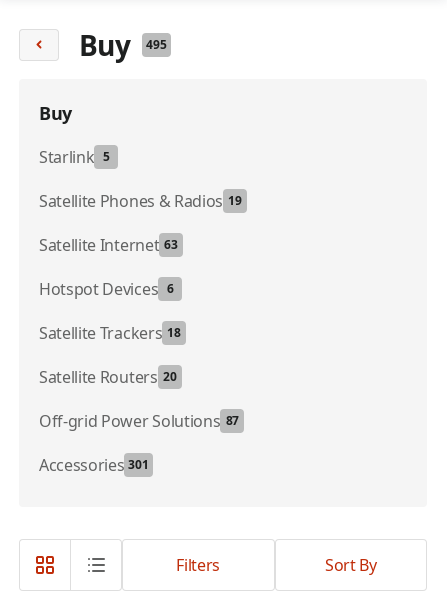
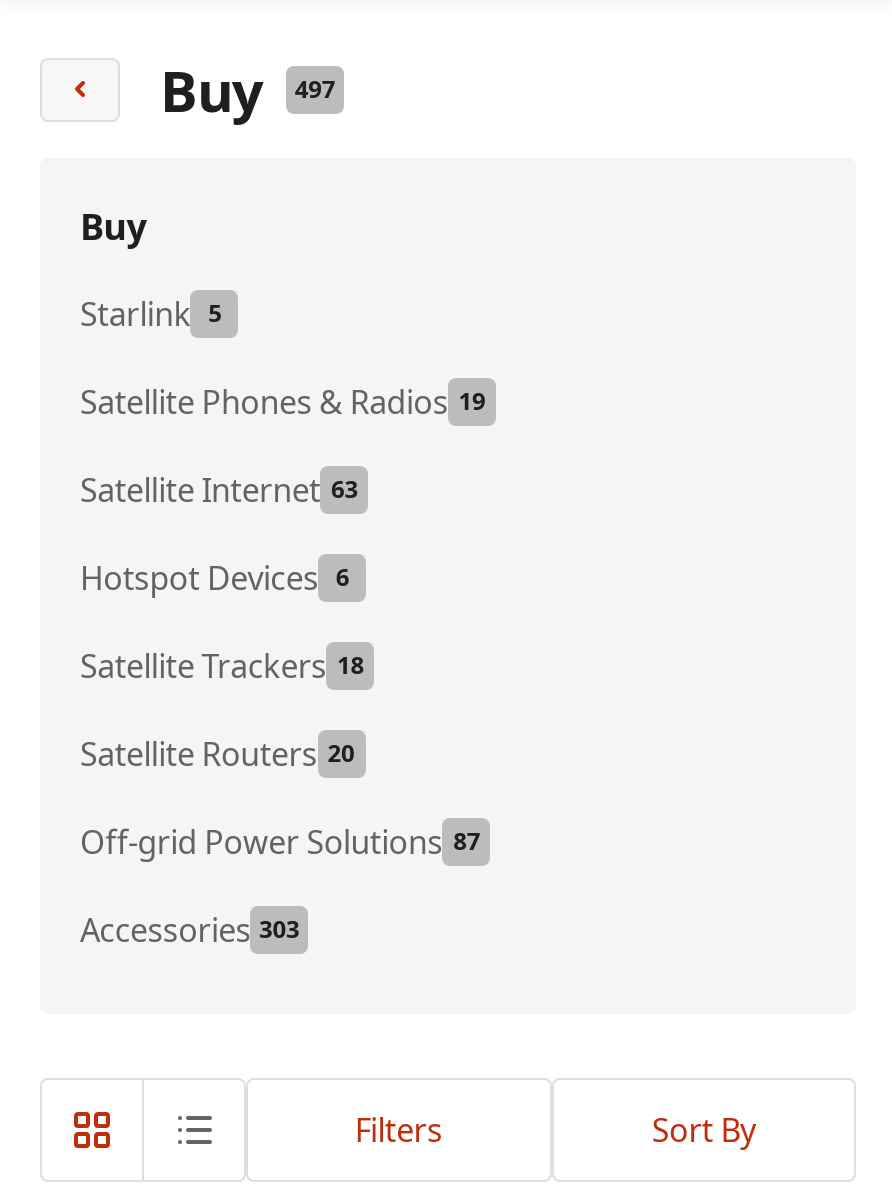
[79,26,167,64] Buy 495 -> [160,52,335,128] Buy 497
[39,454,149,476] Accessories 301 -> [80,908,300,952] Accessories 303

